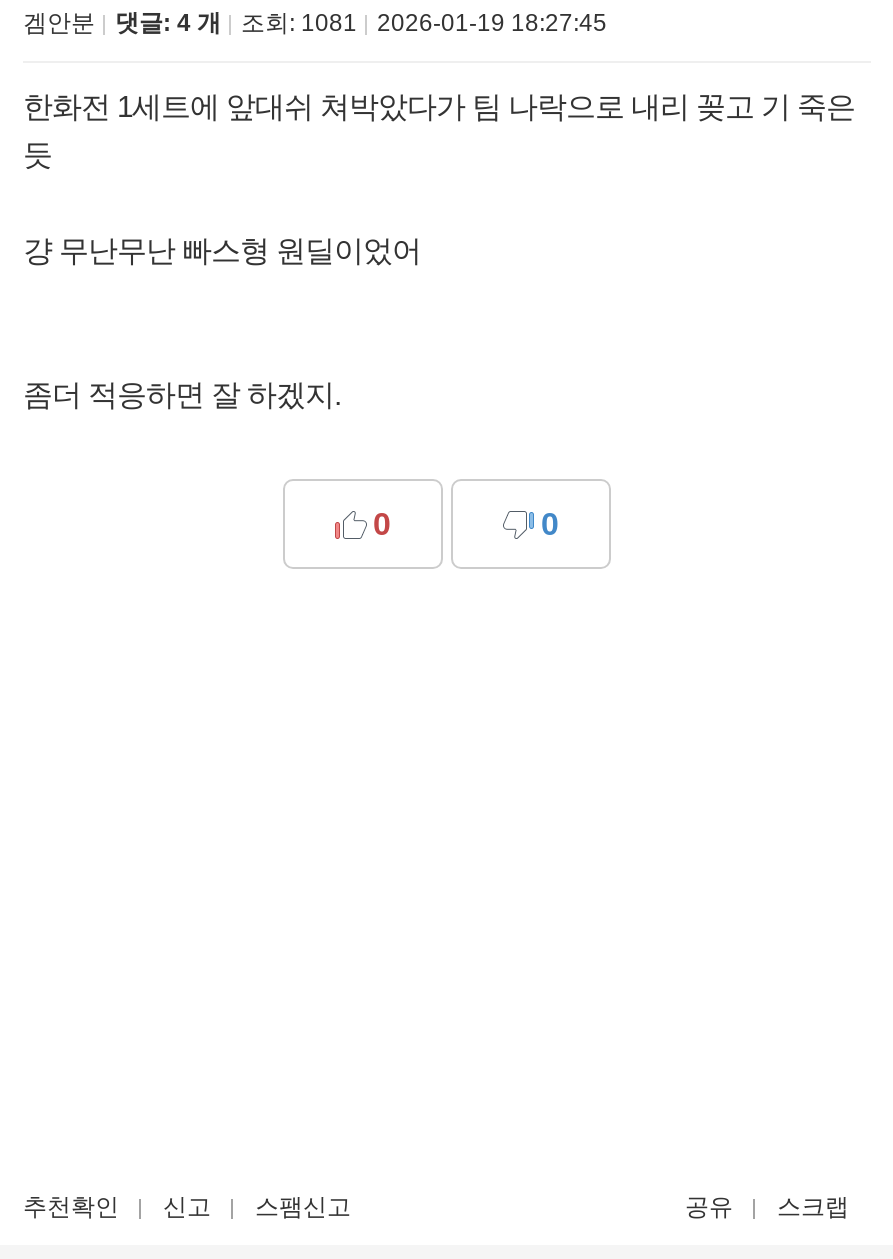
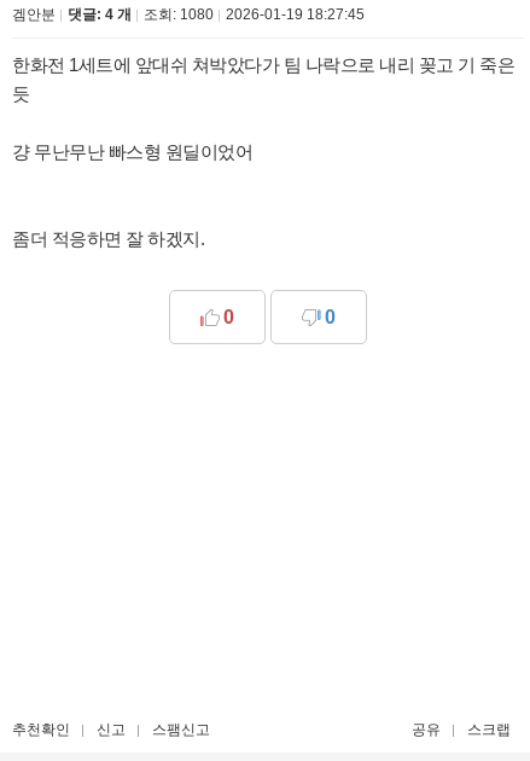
[241,9,357,37] 조회: 1081 -> [144,6,214,23] 조회: 1080

